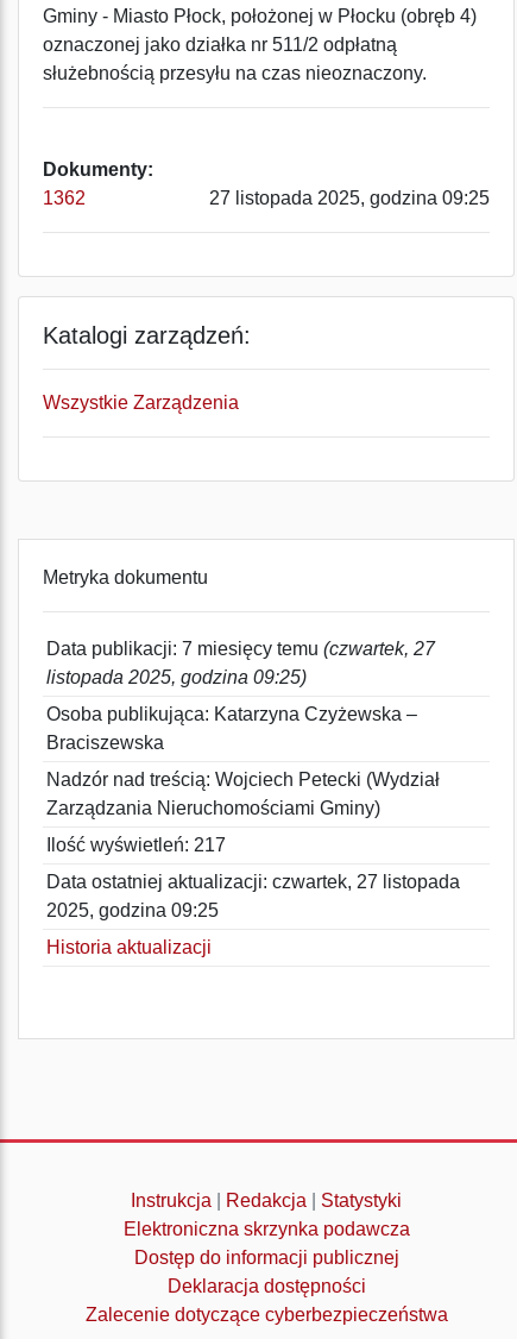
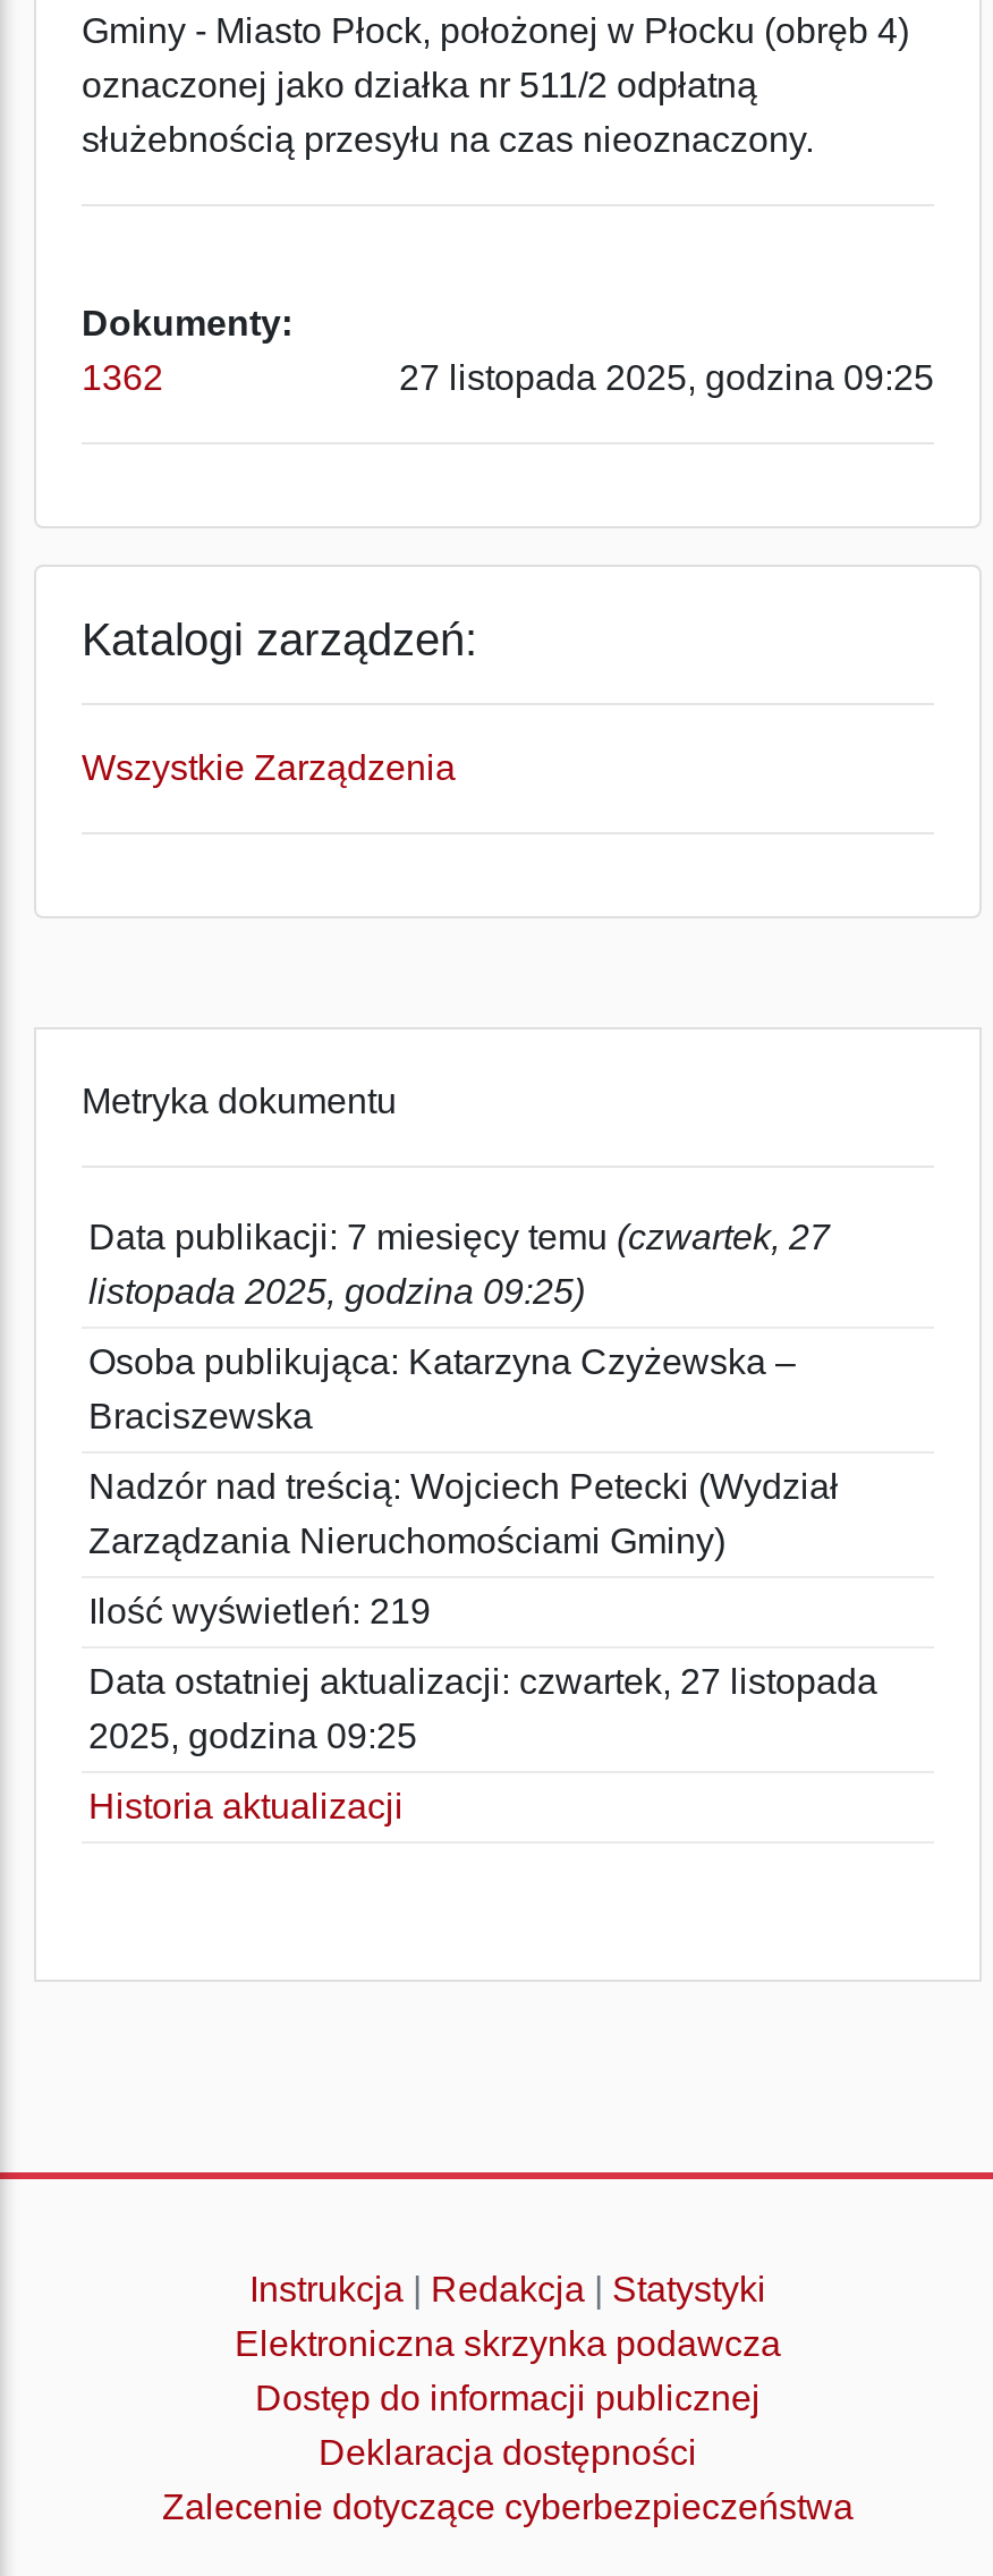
[46,835,226,855] Ilość wyświetleń: 217 -> [88,1592,431,1630] Ilość wyświetleń: 219

